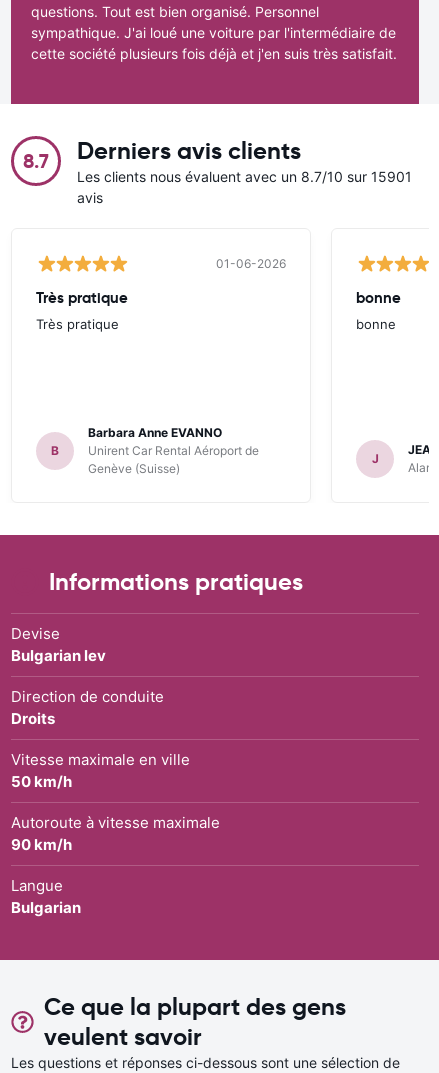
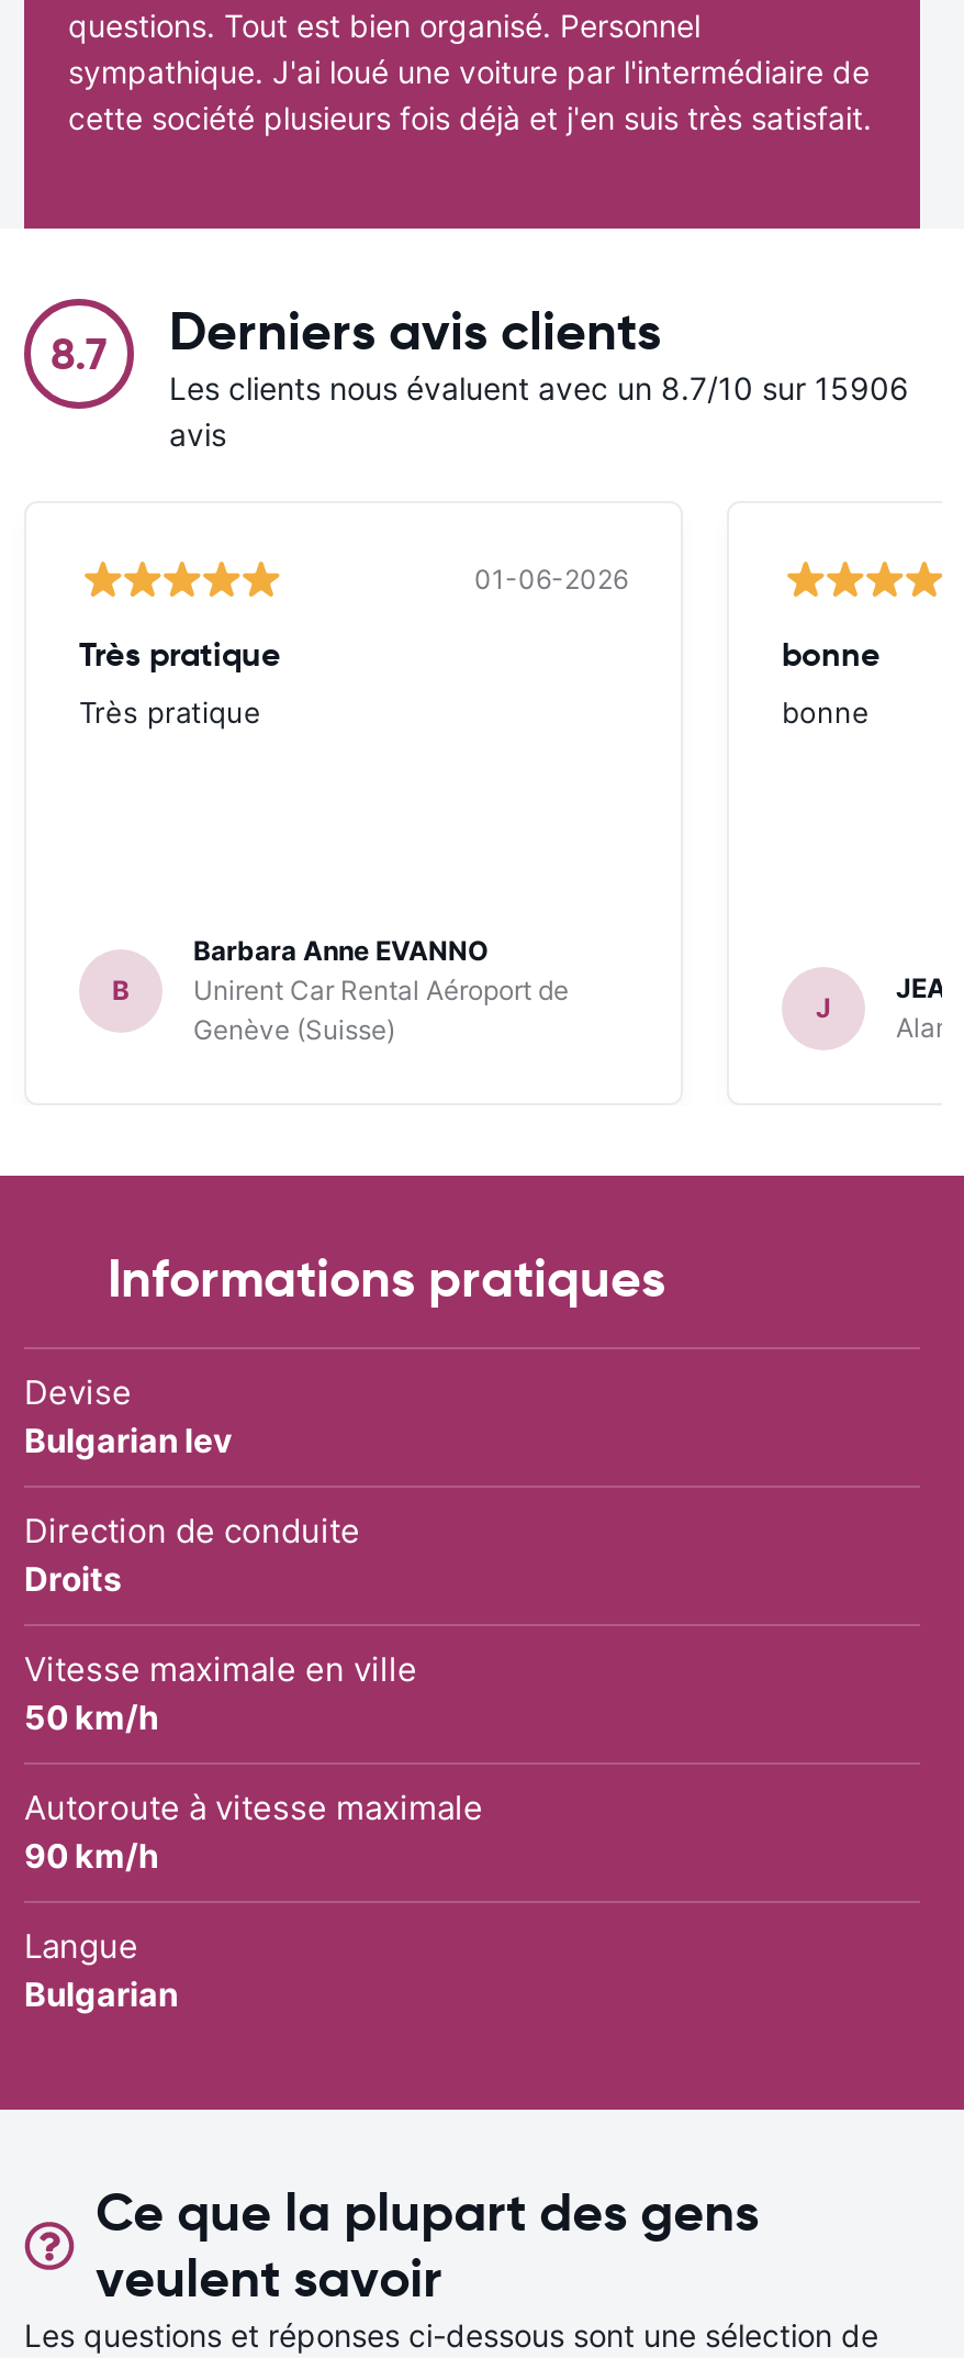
[77,168,412,185] Les clients nous évaluent avec un 8.7/10 sur 15901 -> [169,369,909,406] Les clients nous évaluent avec un 8.7/10 sur 15906

